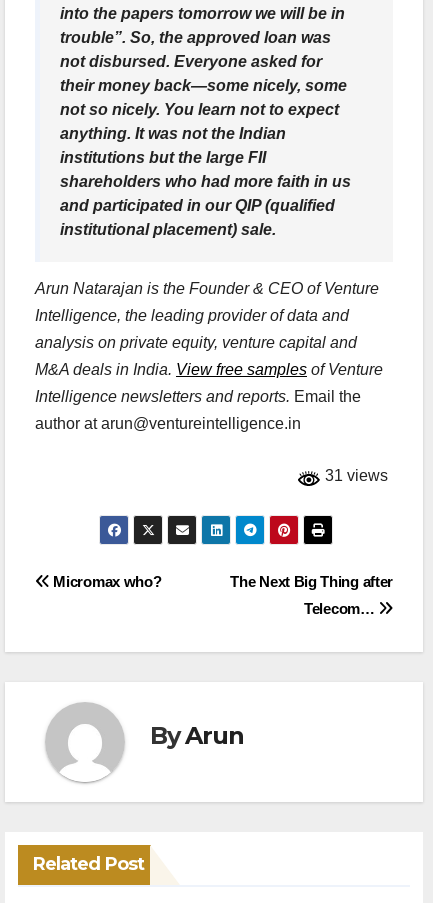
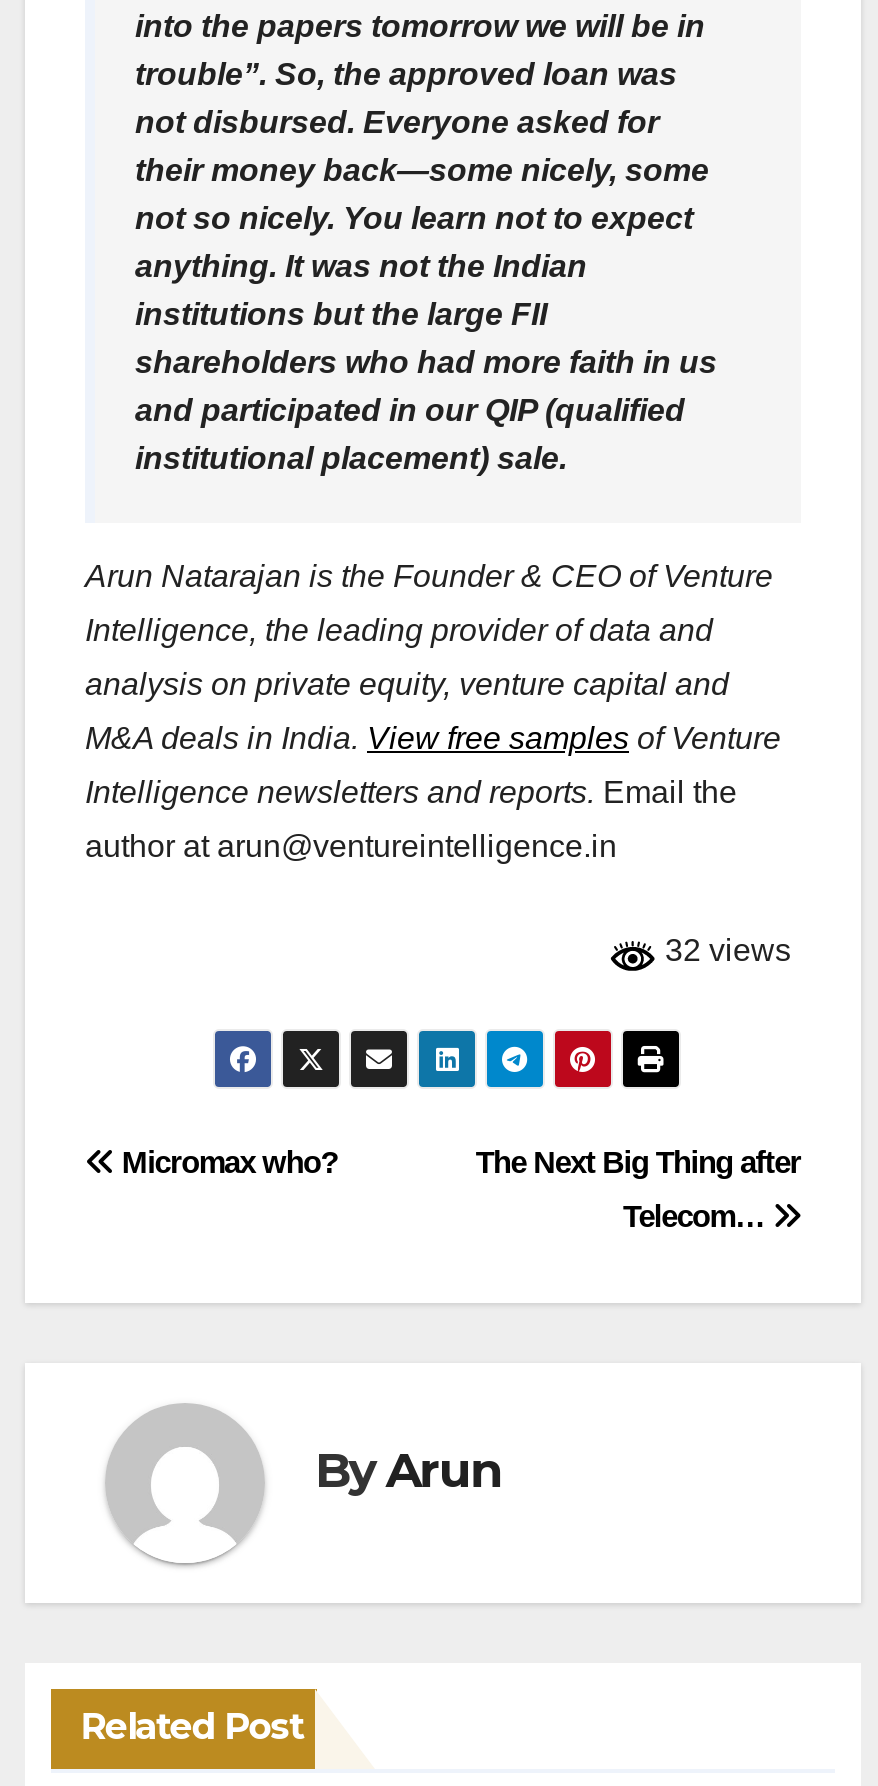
[321,467,388,484] 31 views -> [657,933,791,967] 32 views

